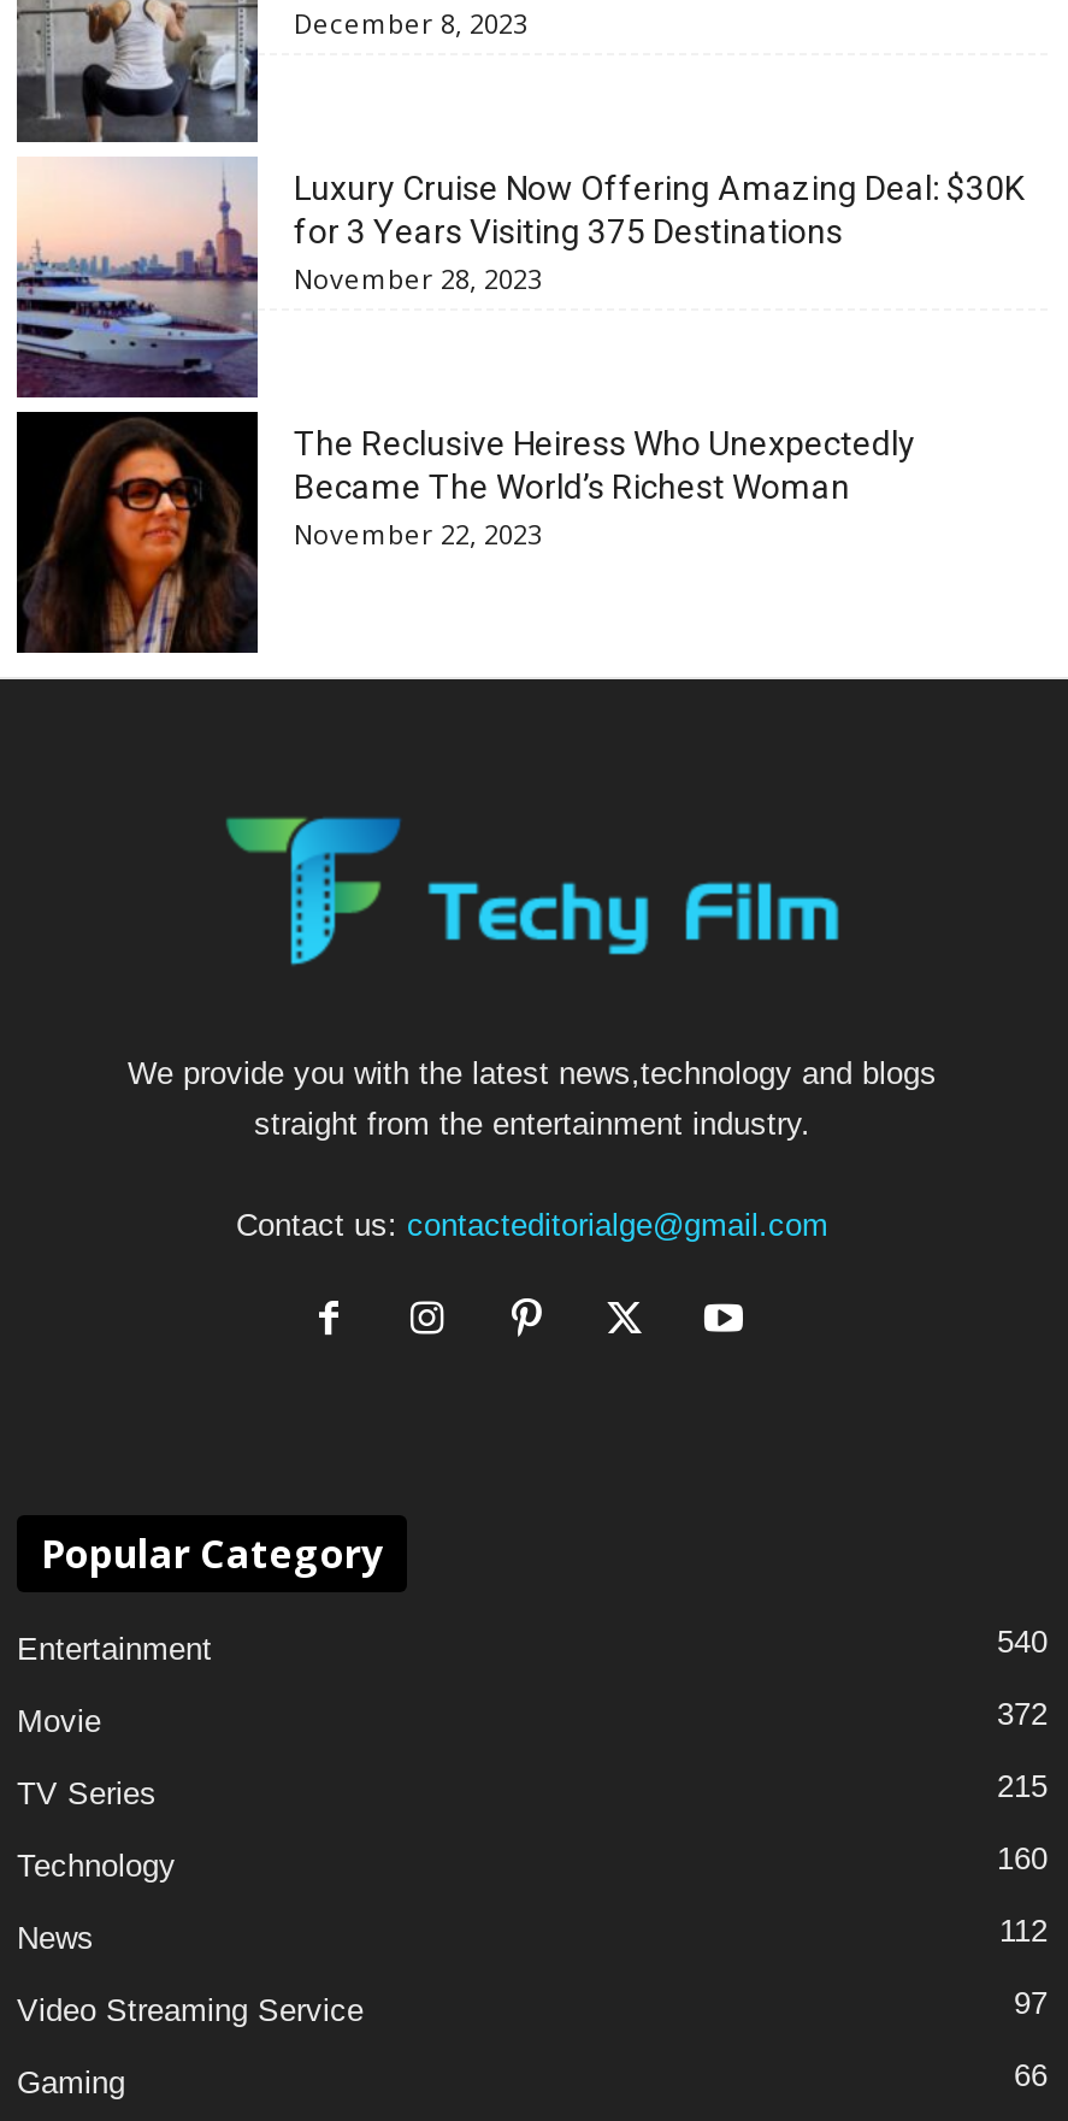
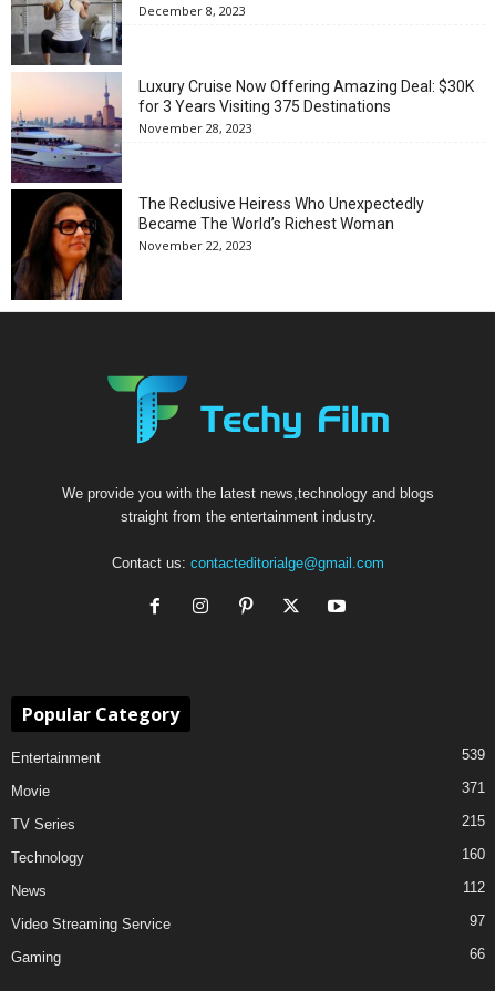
[997,1623,1048,1659] 540 -> [462,746,485,763] 539
[997,1695,1048,1731] 372 -> [462,779,485,796] 371

